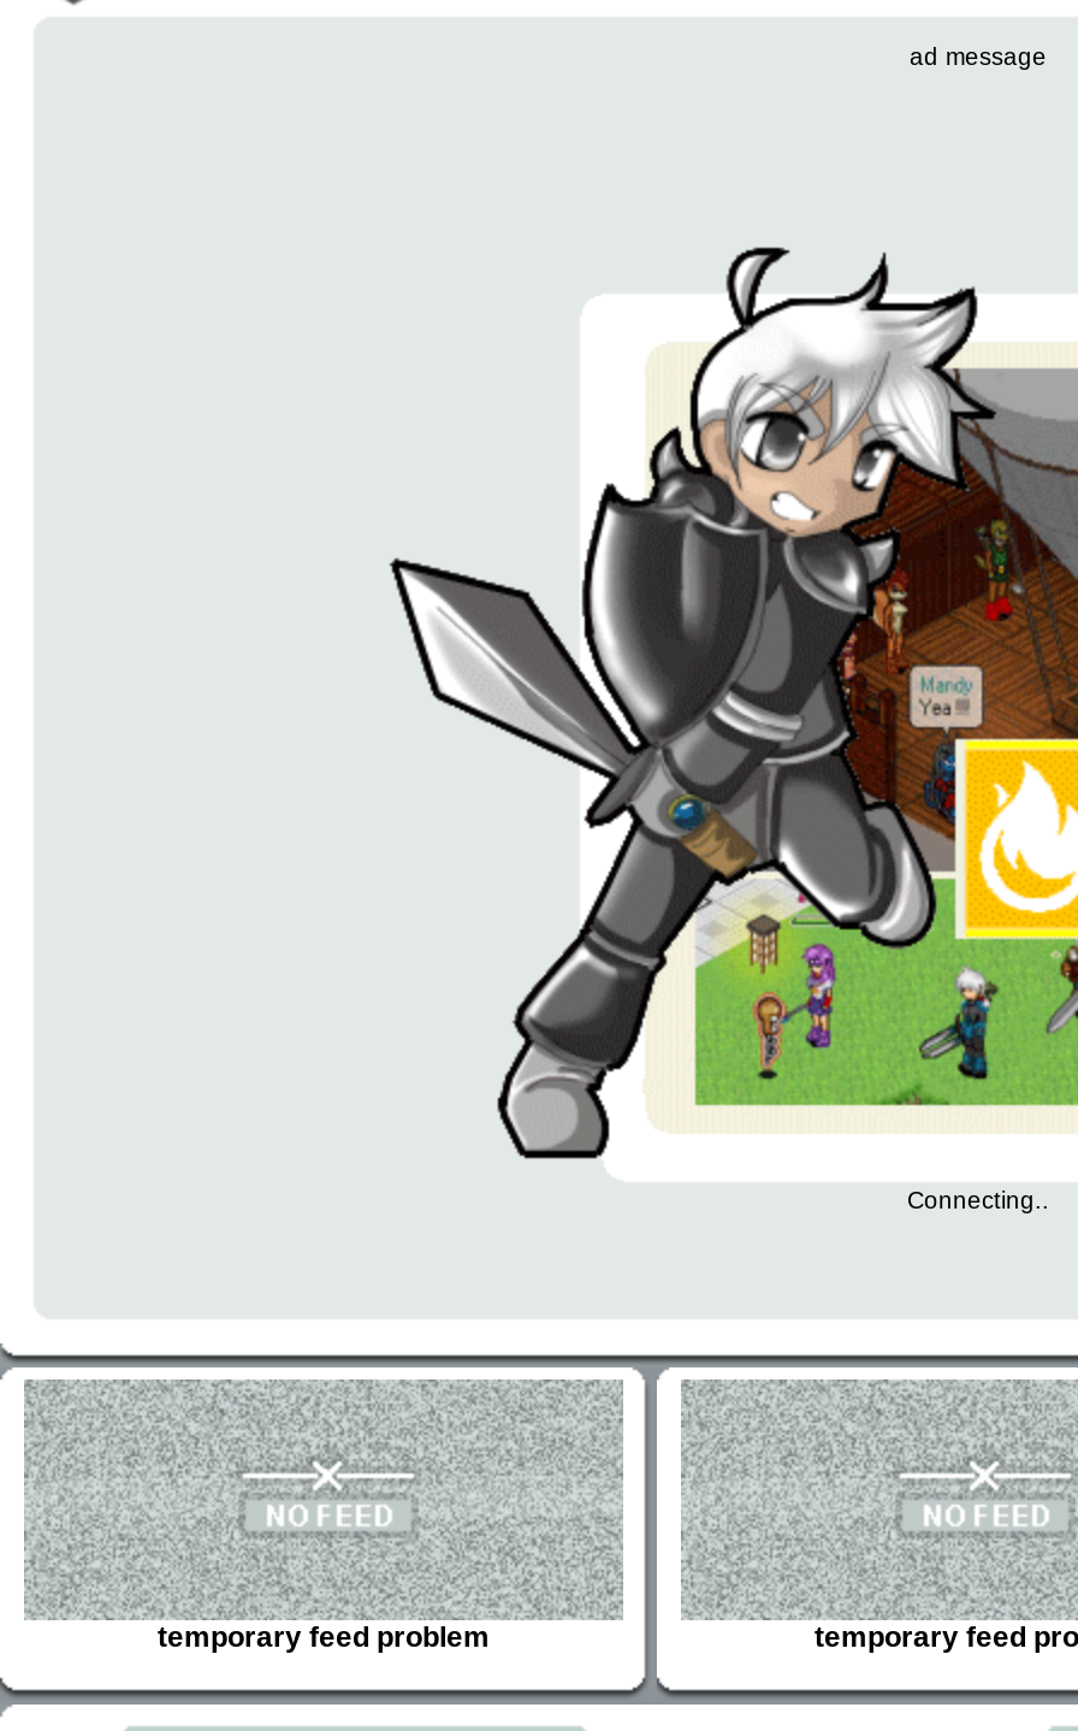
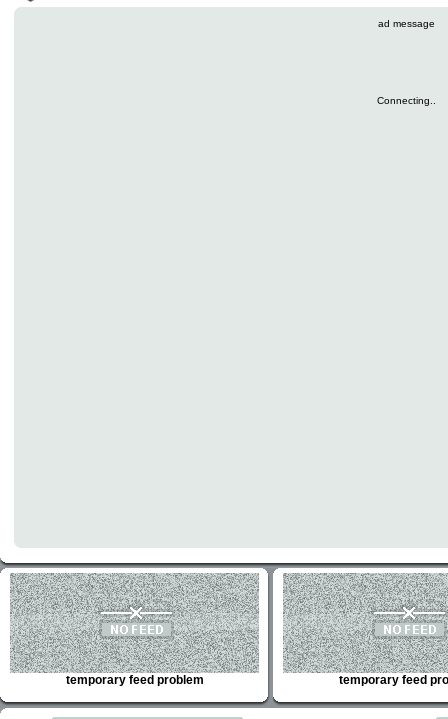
[387,246,1071,1160] [image] -> none
moved [907,1187,1049,1213] -> [377,95,436,106]: Connecting..

